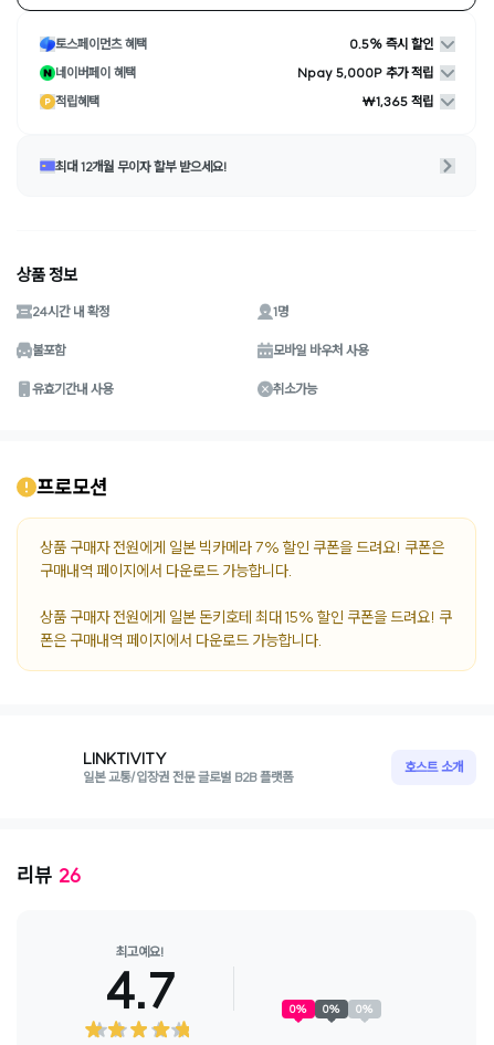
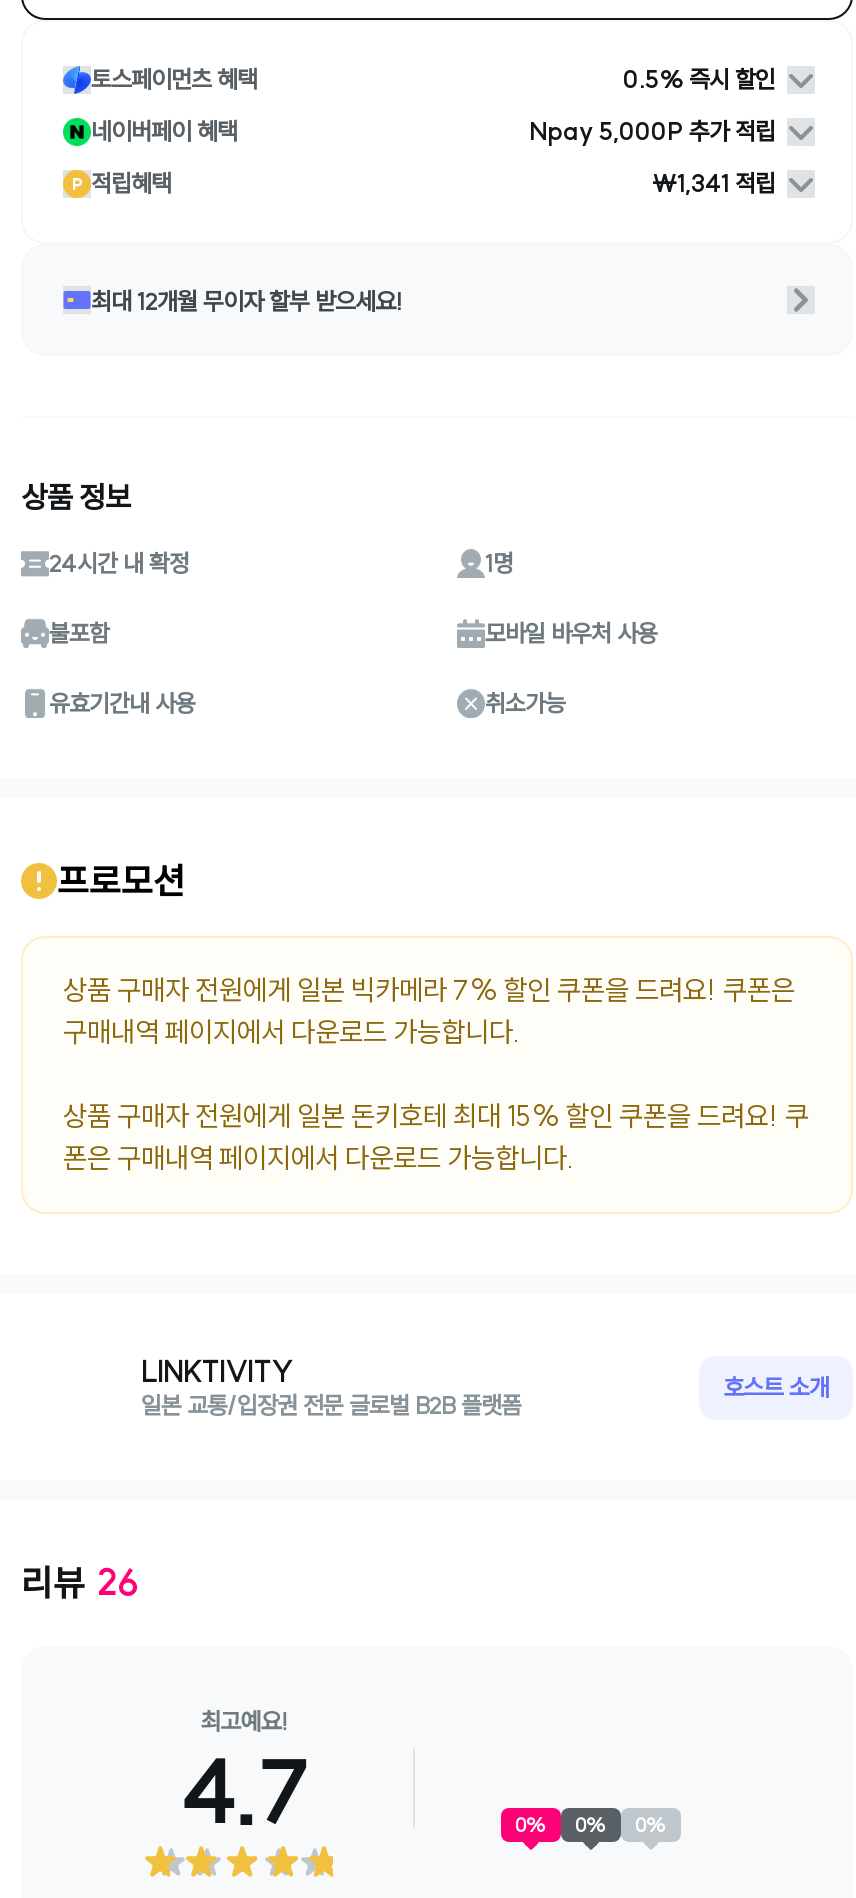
[361,93,433,109] ₩1,365 적립 -> [651,168,775,198] ₩1,341 적립

